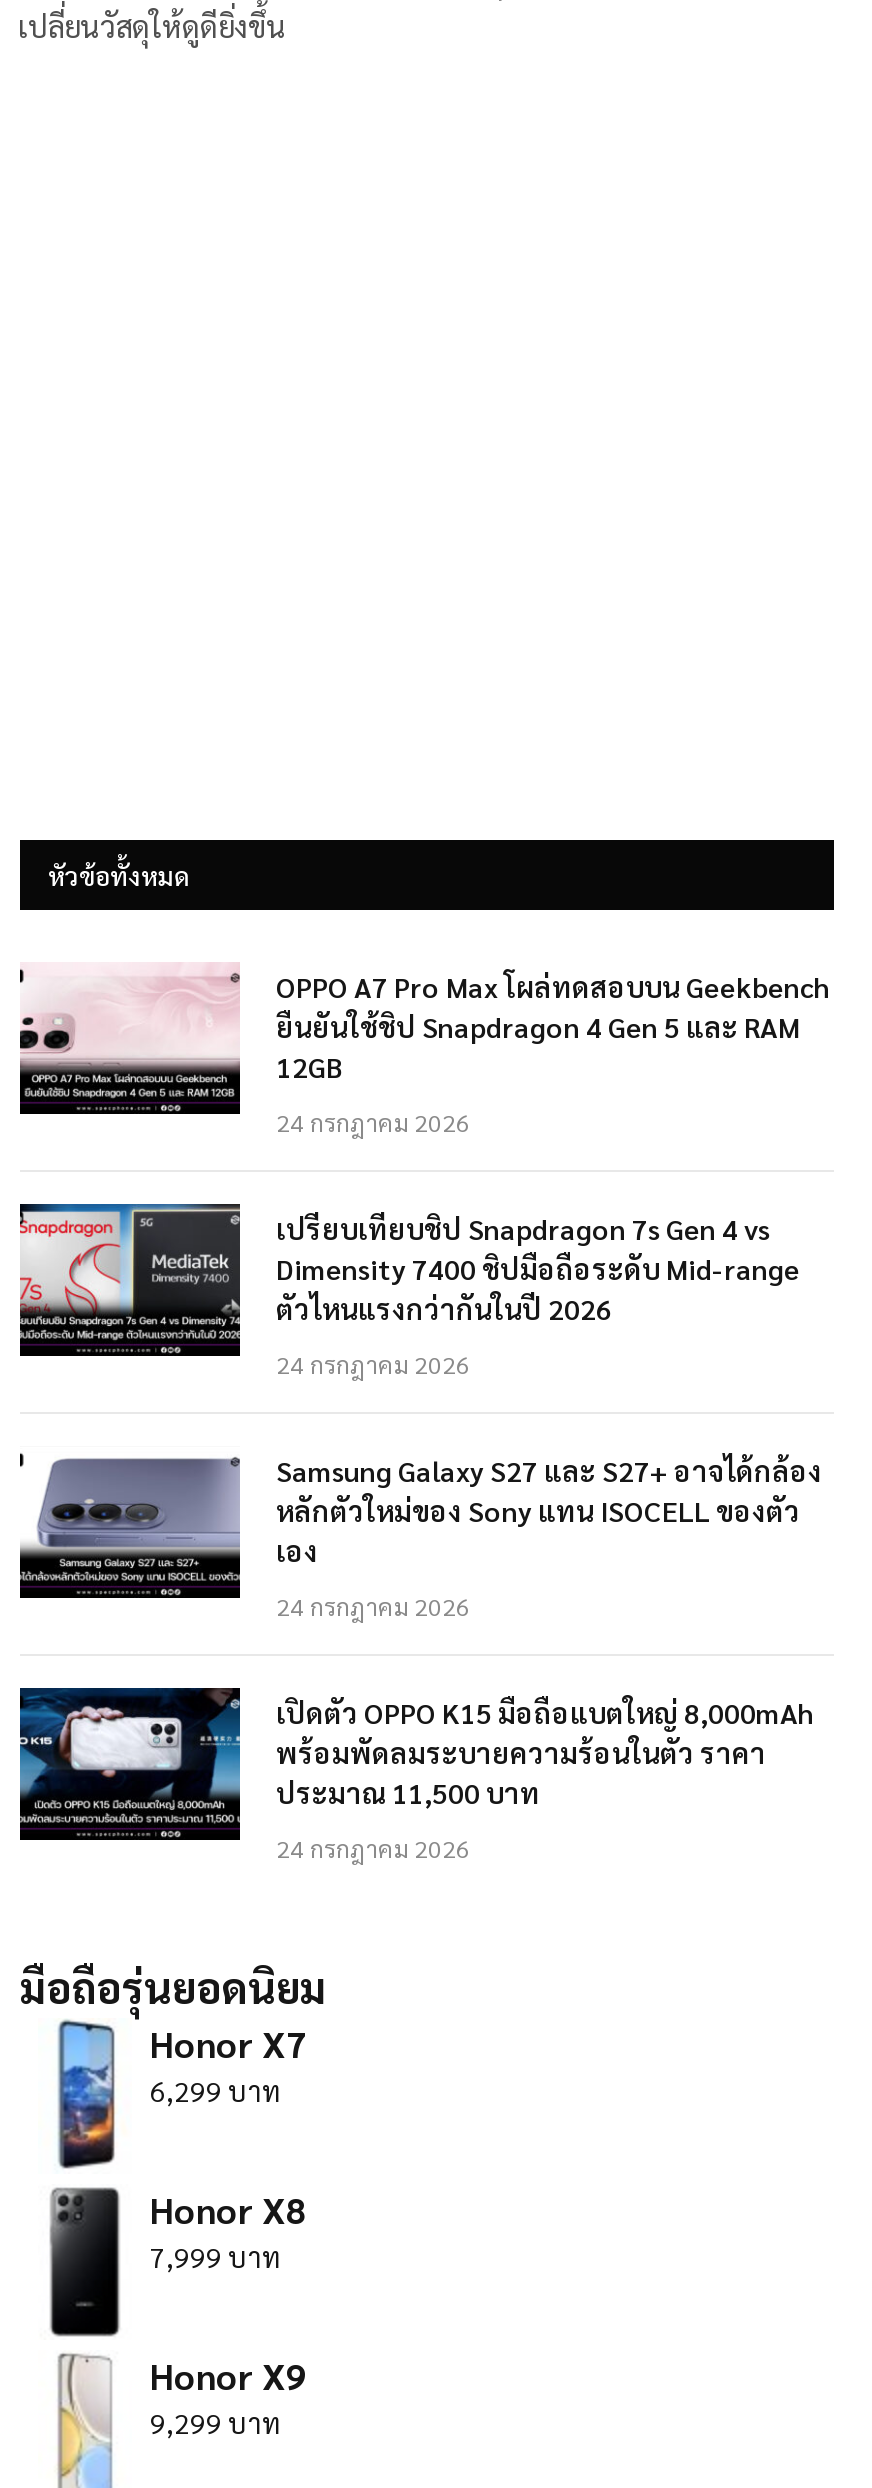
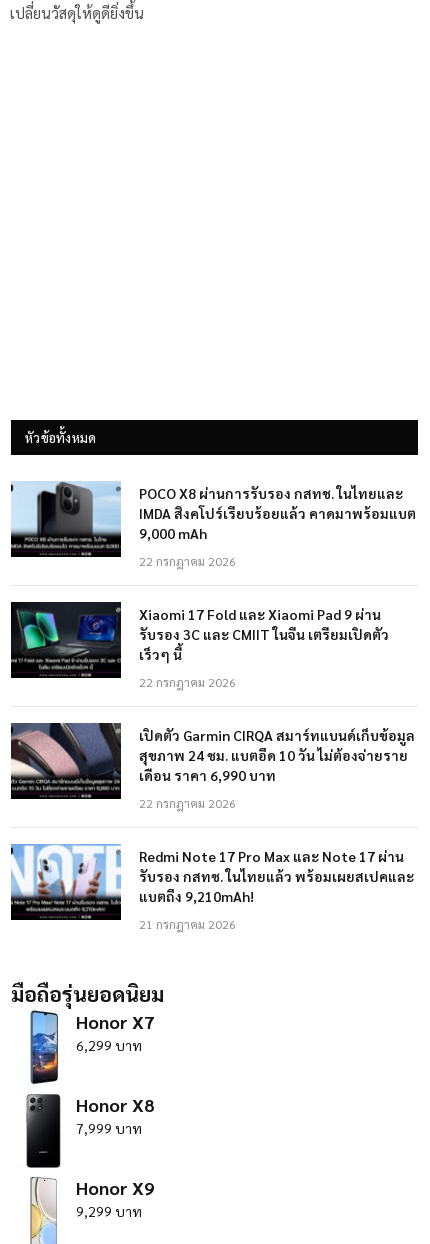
[18,964,830,1094] [image] | OPPO A7 Pro Max โผล่ทดสอบบน Geekbench | ยืนยันใช้ชิป Snapdragon 4 Gen 5 และ RAM | 12GB -> [11,481,416,548] [image] | POCO X8 ผ่านการรับรอง กสทช. ในไทยและ | IMDA สิงคโปร์เรียบร้อยแล้ว คาดมาพร้อมแบต | 9,000 mAh
[276,1106,470,1138] 24 กรกฎาคม 2026 -> [139,553,236,569] 22 กรกฎาคม 2026
[18,1202,800,1340] [image] | เปรียบเทียบชิป Snapdragon 7s Gen 4 vs | Dimensity 7400 ชิปมือถือระดับ Mid-range | ตัวไหนแรงกว่ากันในปี 2026 -> [10,601,389,669] [image] | Xiaomi 17 Fold และ Xiaomi Pad 9 ผ่าน | รับรอง 3C และ CMIIT ในจีน เตรียมเปิดตัว | เร็วๆ นี้
[276,1348,470,1380] 24 กรกฎาคม 2026 -> [139,674,236,690] 22 กรกฎาคม 2026
[20,1446,822,1580] [image] | Samsung Galaxy S27 และ S27+ อาจได้กล้อง | หลักตัวใหม่ของ Sony แทน ISOCELL ของตัว | เอง -> [10,722,415,790] [image] | เปิดตัว Garmin CIRQA สมาร์ทแบนด์เก็บข้อมูล | สุขภาพ 24 ชม. แบตอึด 10 วัน ไม่ต้องจ่ายราย | เดือน ราคา 6,990 บาท
[276,1590,470,1622] 24 กรกฎาคม 2026 -> [139,795,236,811] 22 กรกฎาคม 2026
[18,1686,814,1824] [image] | เปิดตัว OPPO K15 มือถือแบตใหญ่ 8,000mAh | พร้อมพัดลมระบายความร้อนในตัว ราคา | ประมาณ 11,500 บาท -> [10,844,414,911] [image] | Redmi Note 17 Pro Max และ Note 17 ผ่าน | รับรอง กสทช. ในไทยแล้ว พร้อมเผยสเปคและ | แบตถึง 9,210mAh!
[276,1832,470,1864] 24 กรกฎาคม 2026 -> [139,916,236,932] 21 กรกฎาคม 2026

